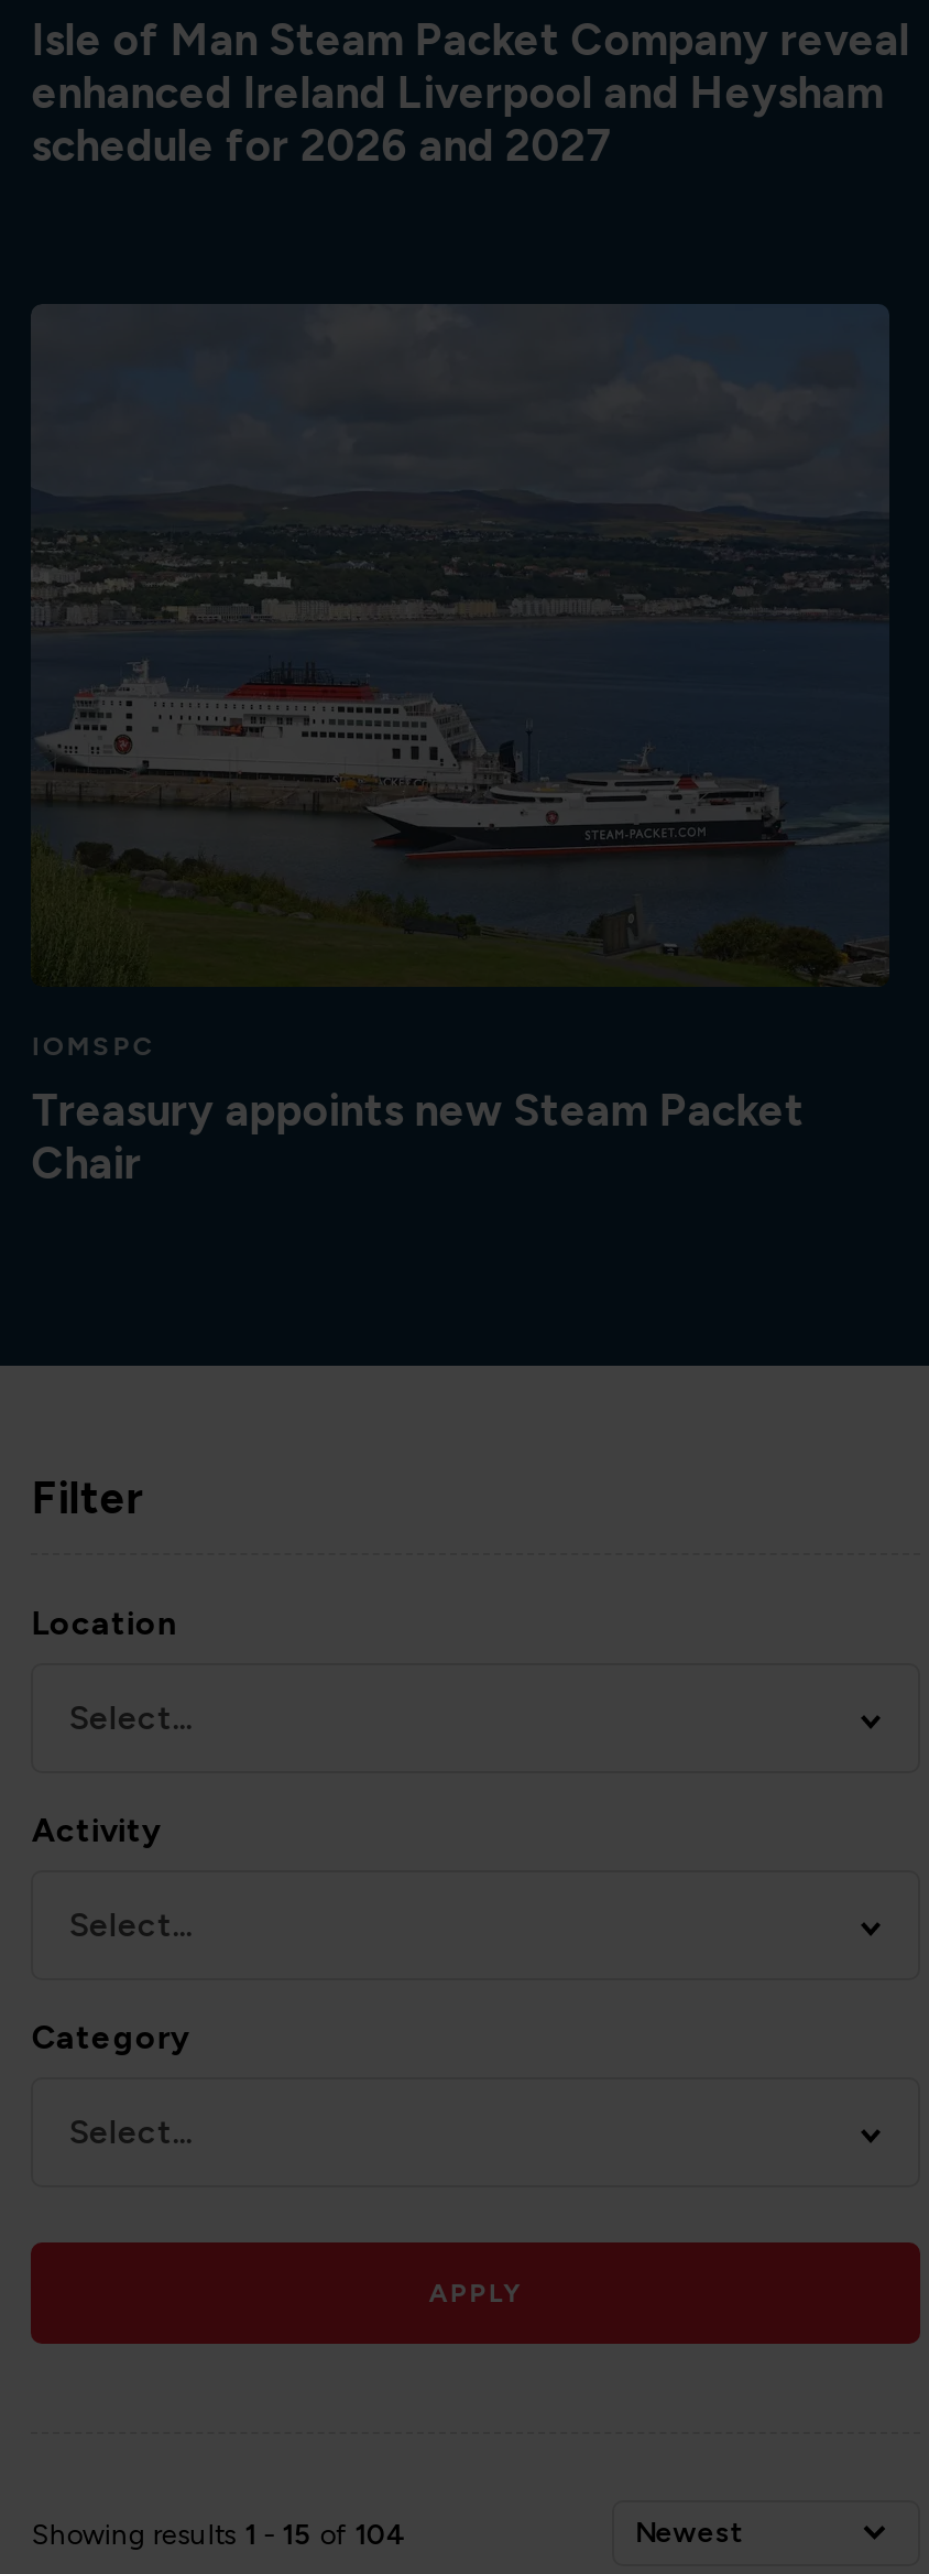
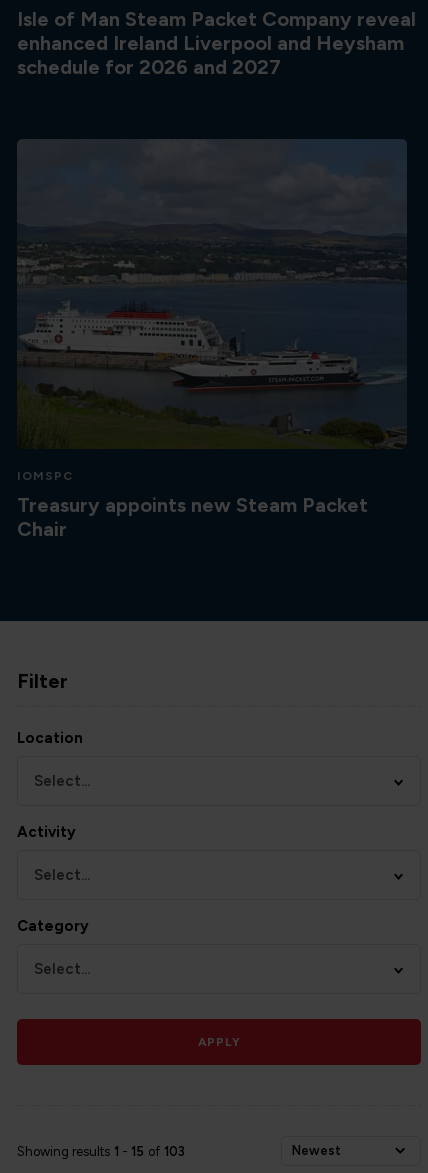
[32,2517,406,2550] Showing results 1 - 15 of 104 -> [17,1143,185,1158] Showing results 1 - 15 of 103

